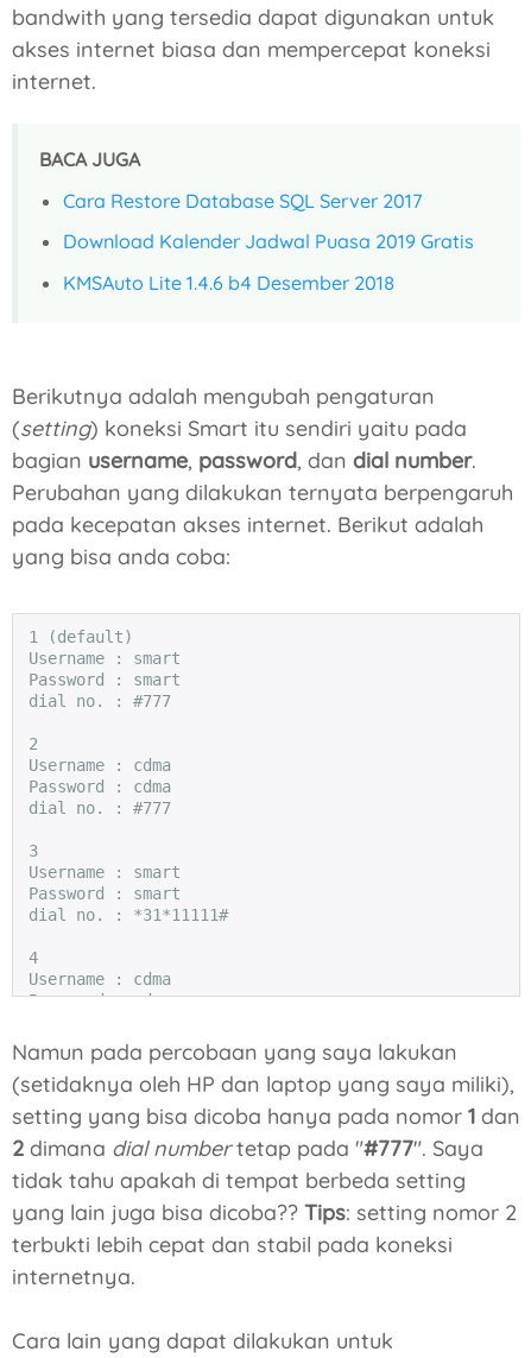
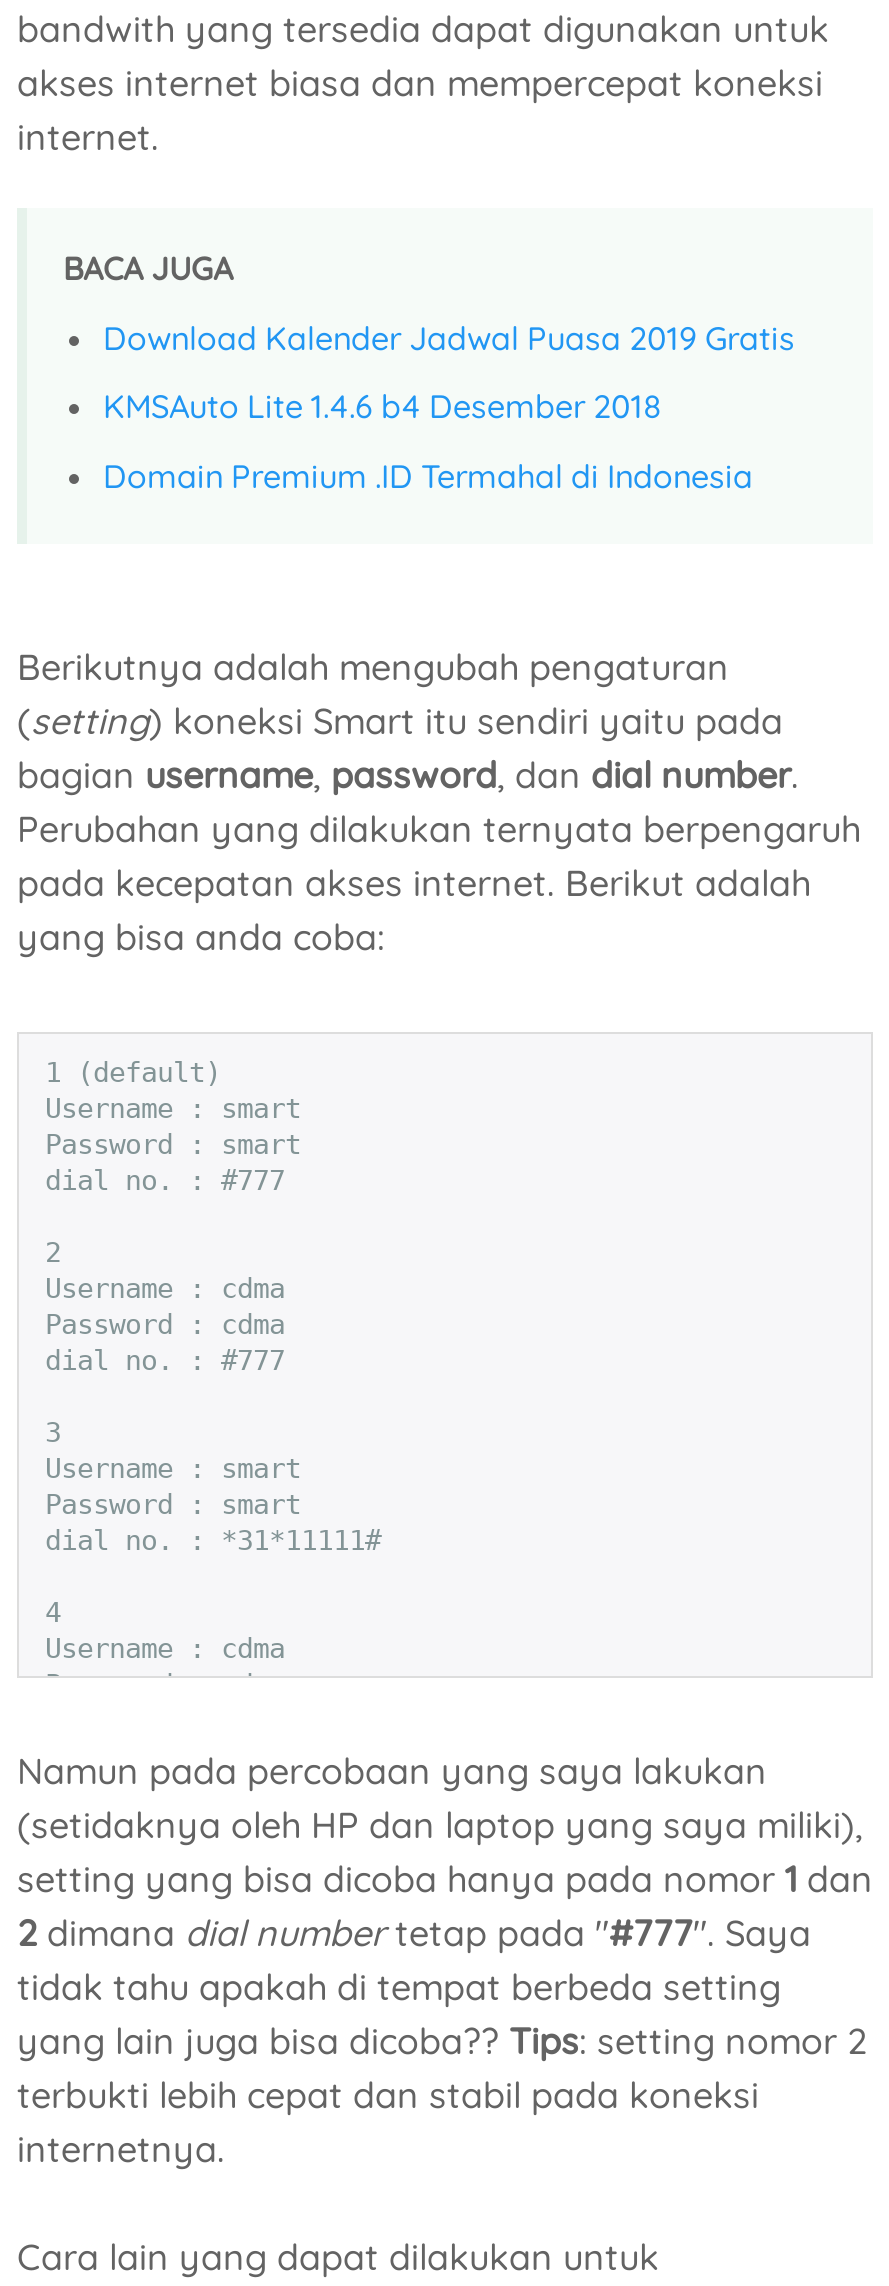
[63,188,423,212] Cara Restore Database SQL Server 2017 -> none
moved [63,230,474,295] -> [103,317,795,427]: Download Kalender Jadwal Puasa 2019 Gratis | KMSAuto Lite 1.4.6 b4 Desember 2018
none -> [103,456,753,496] Domain Premium .ID Termahal di Indonesia

